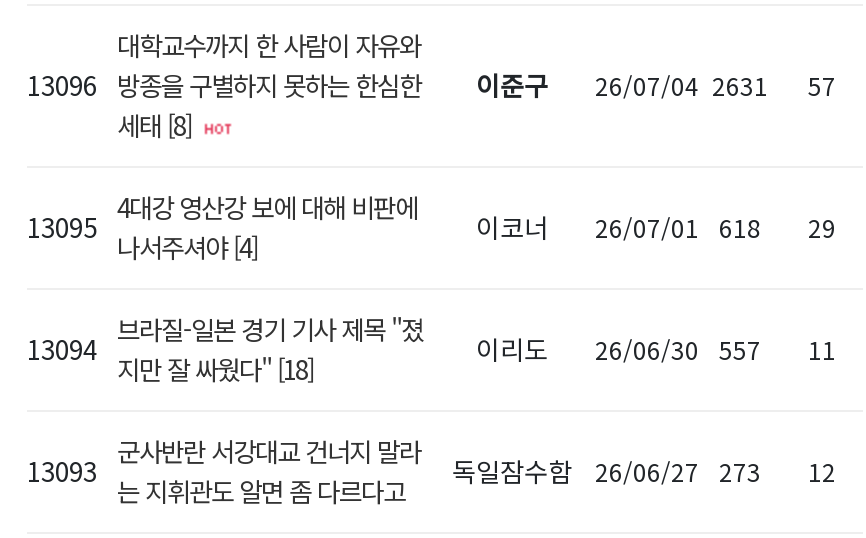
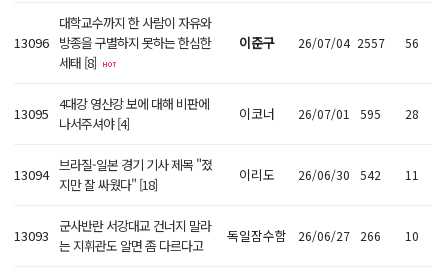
[595,68,768,102] 26/07/04 2631 -> [298,34,384,51] 26/07/04 2557
[808,68,836,102] 57 -> [404,34,418,51] 56
[595,210,761,244] 26/07/01 618 -> [298,105,381,122] 26/07/01 595
[808,210,836,244] 29 -> [404,105,418,122] 28
[476,330,836,368] 이리도 26/06/30 557 11 -> [238,165,418,184] 이리도 26/06/30 542 11
[595,454,761,488] 26/06/27 273 -> [298,227,381,244] 26/06/27 266
[808,454,836,488] 12 -> [404,227,418,244] 10

